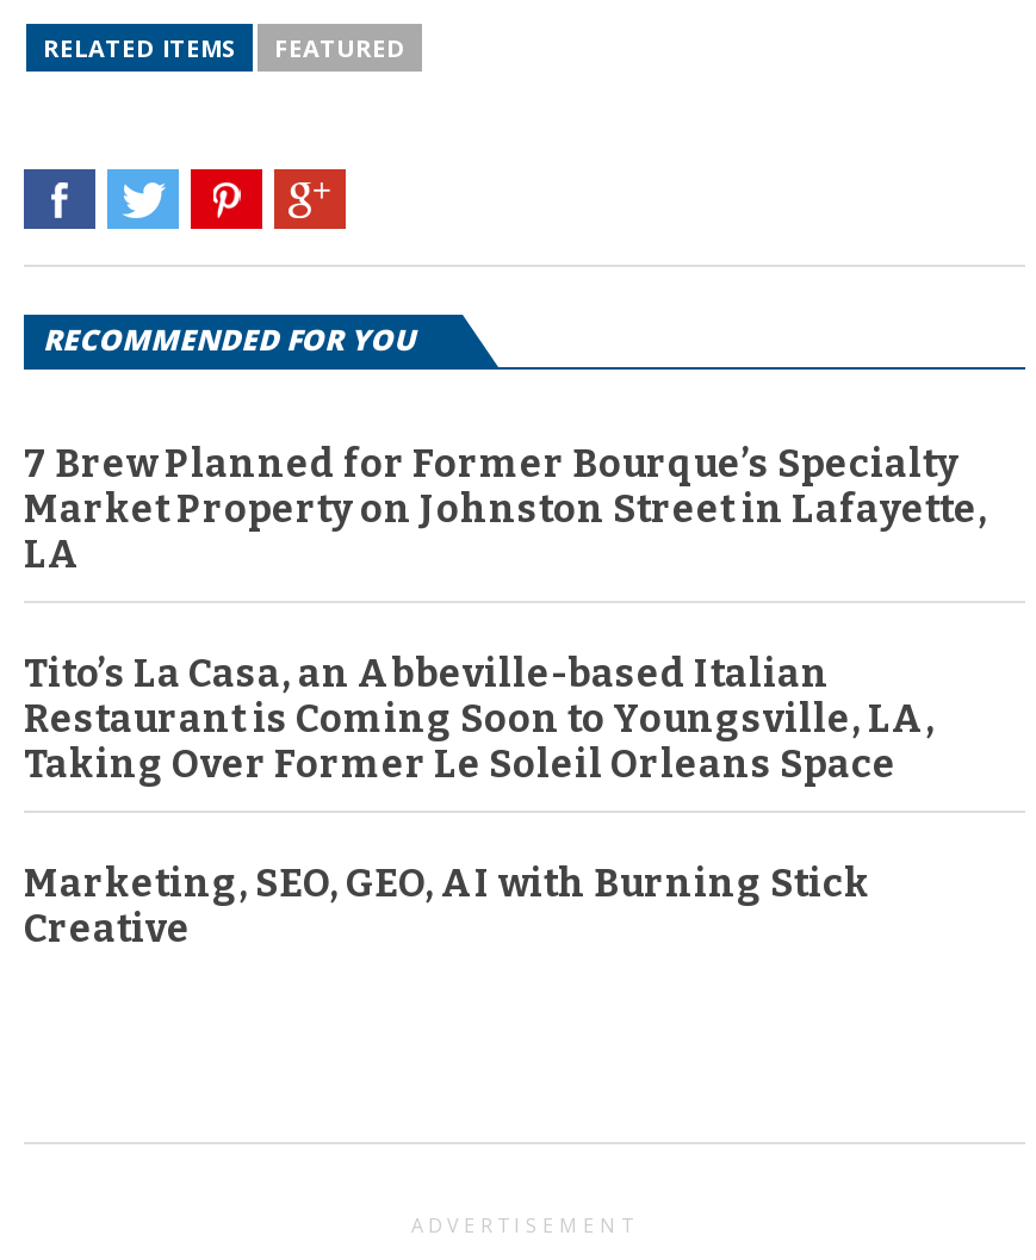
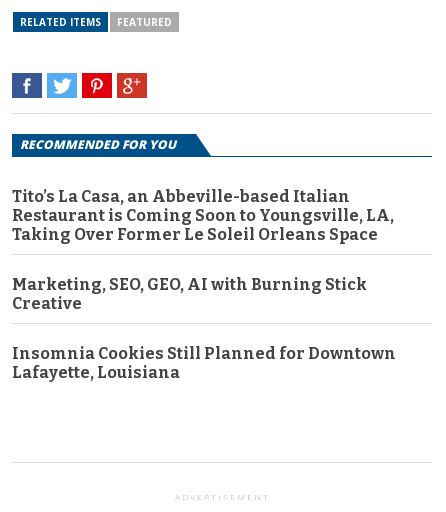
[24,440,987,576] 7 Brew Planned for Former Bourque’s Specialty | Market Property on Johnston Street in Lafayette, | LA -> none
moved [24,650,935,950] -> [12,186,394,312]: Tito’s La Casa, an Abbeville-based Italian | Restaurant is Coming Soon to Youngsville, LA, | Taking Over Former Le Soleil Orleans Space | Marketing, SEO, GEO, AI with Burning Stick | Creative
none -> [12,343,396,381] Insomnia Cookies Still Planned for Downtown | Lafayette, Louisiana

